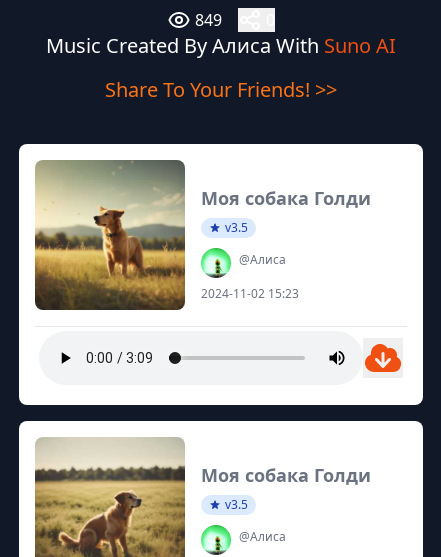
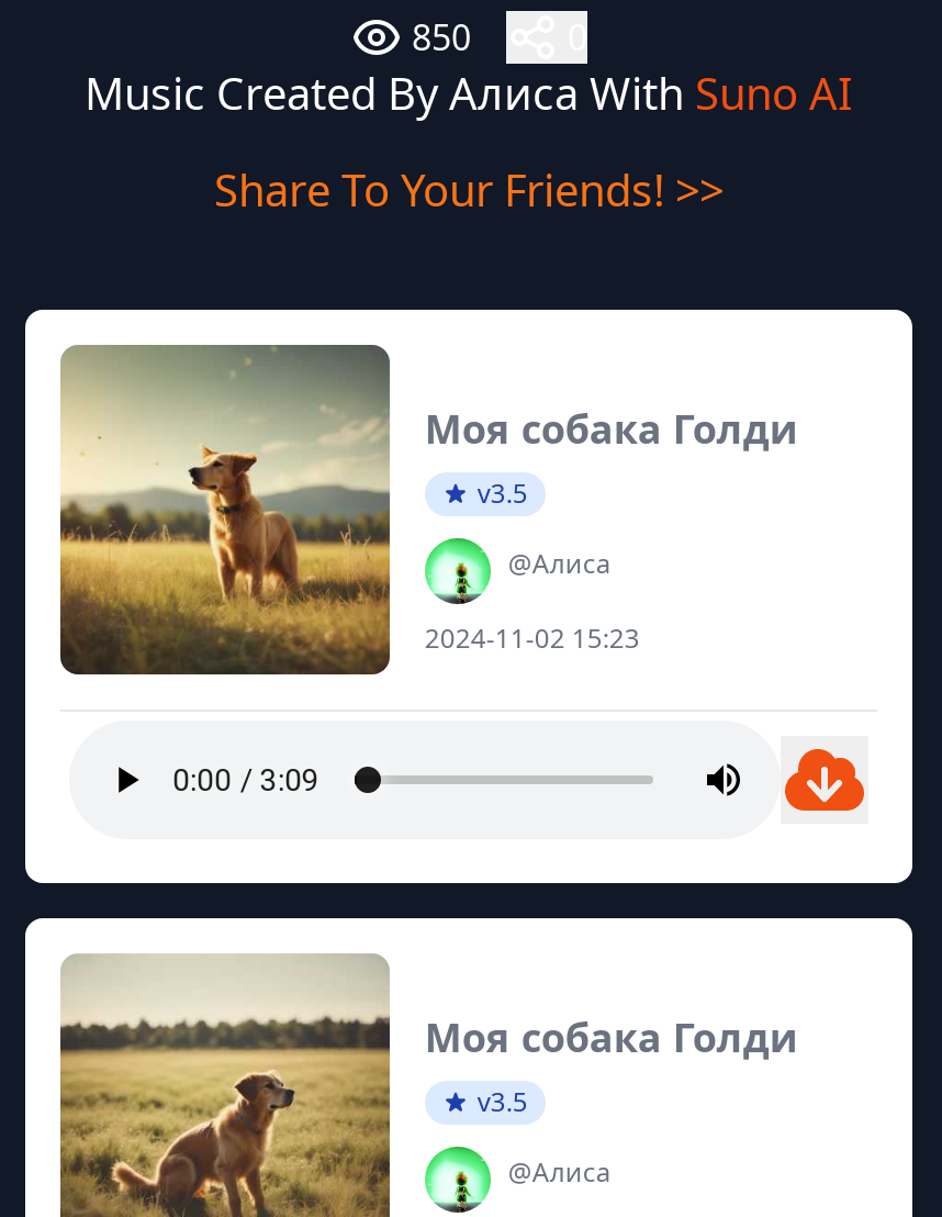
[195,9,275,31] 849 0 -> [412,13,587,62] 850 0

